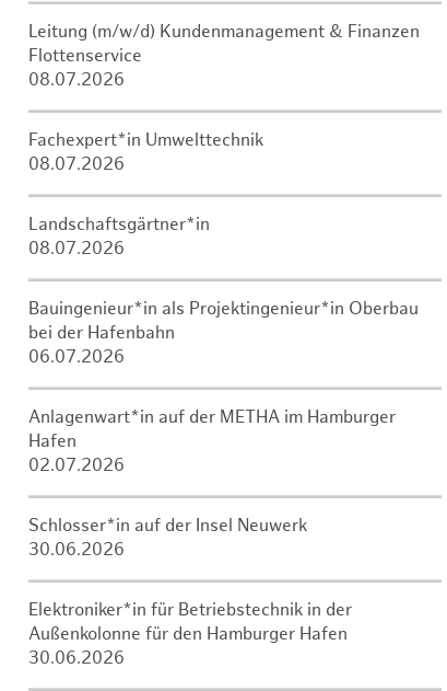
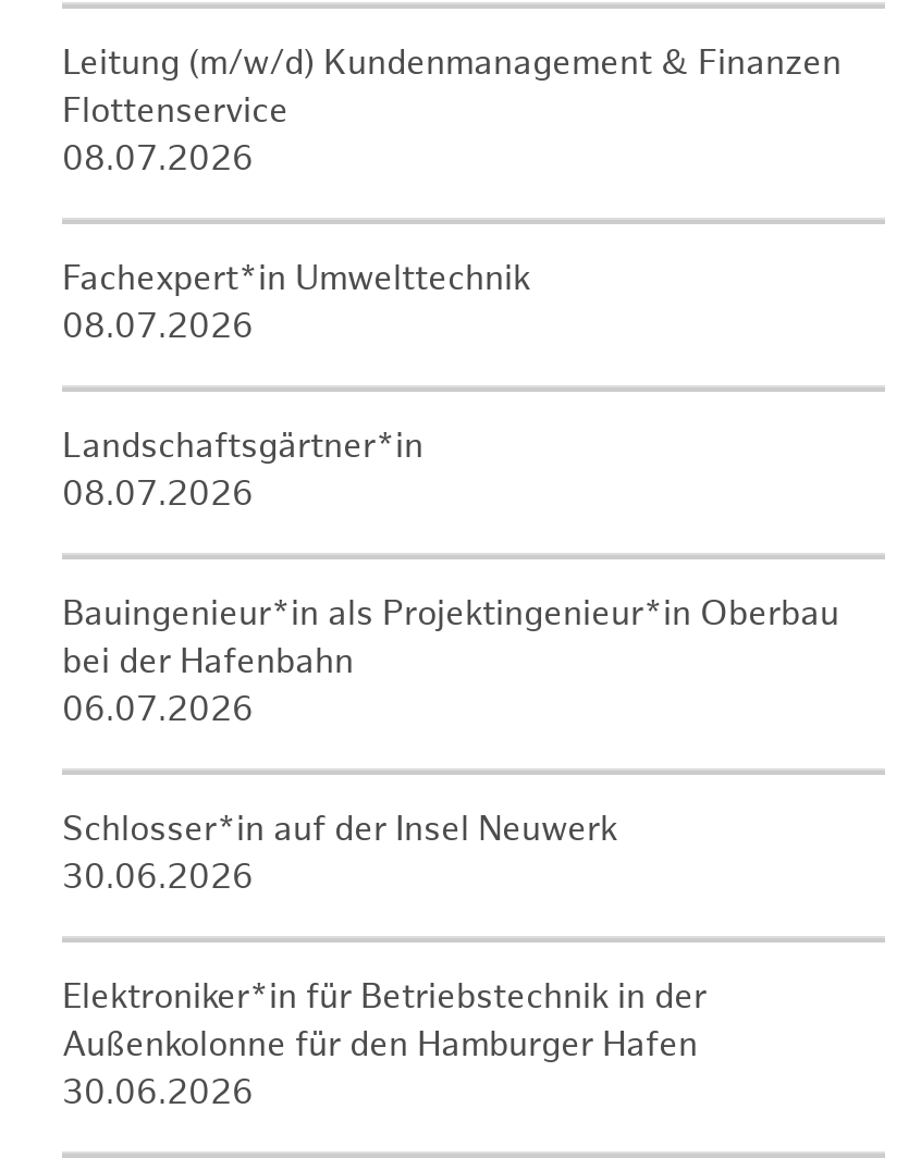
[28,407,396,476] Anlagenwart*in auf der METHA im Hamburger | Hafen | 02.07.2026 -> none

